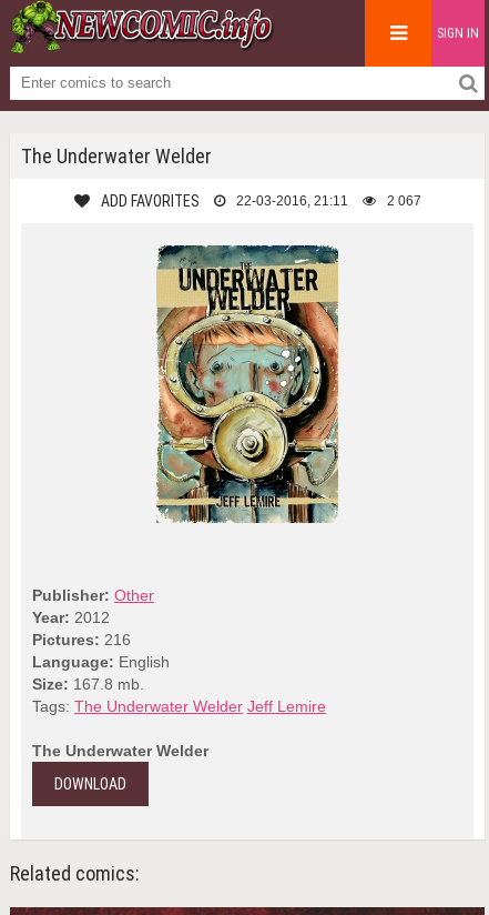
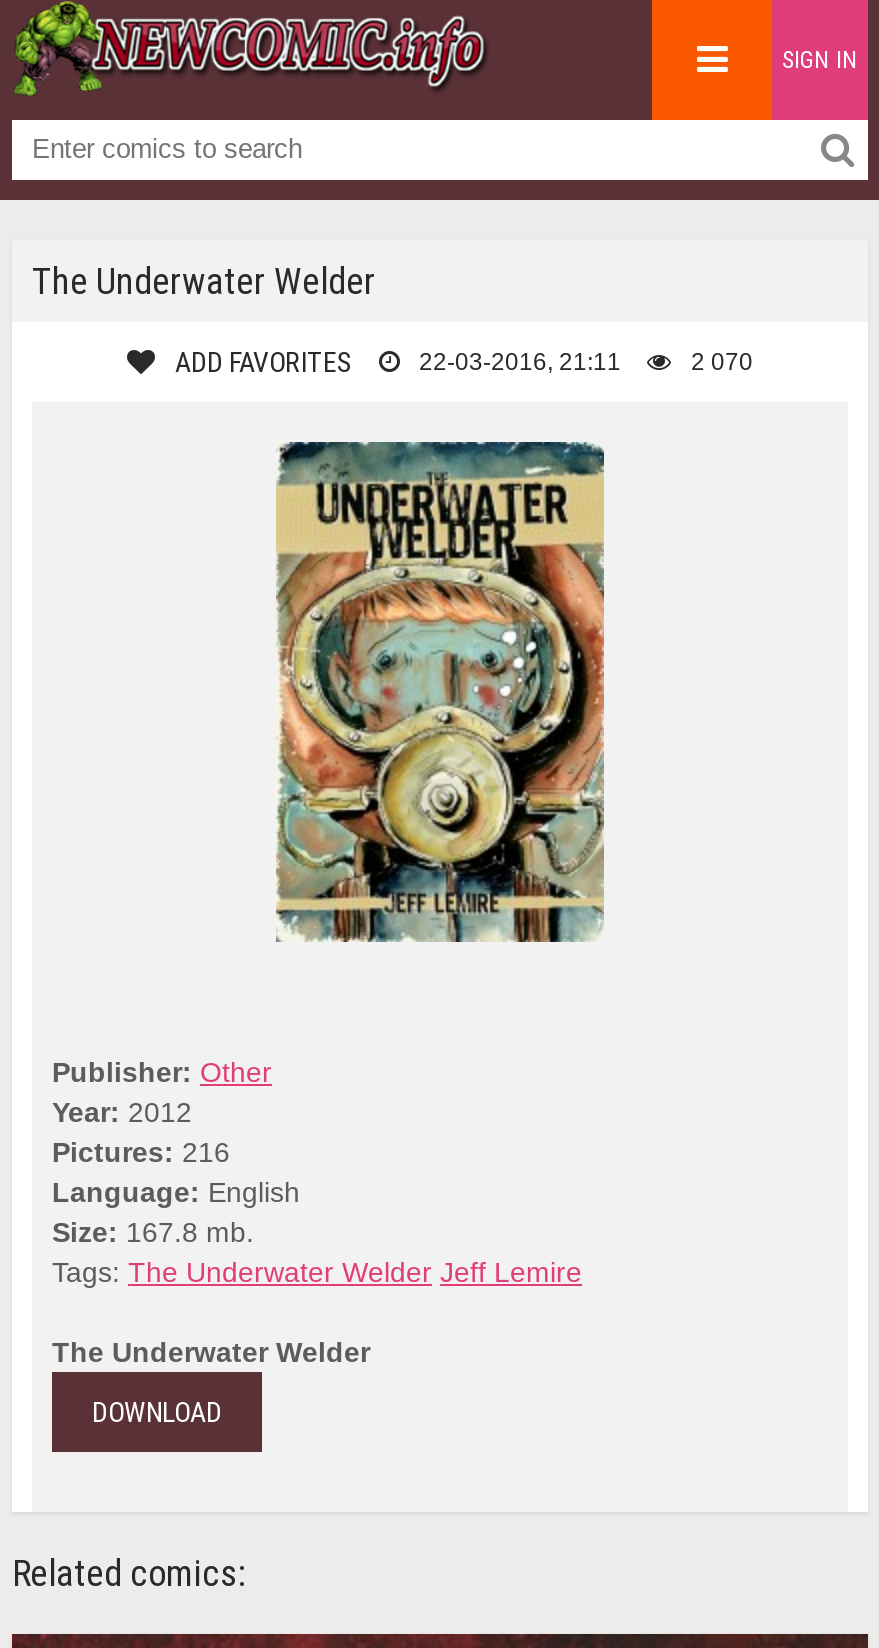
[386,193,421,209] 2 067 -> [691,348,753,376] 2 070

